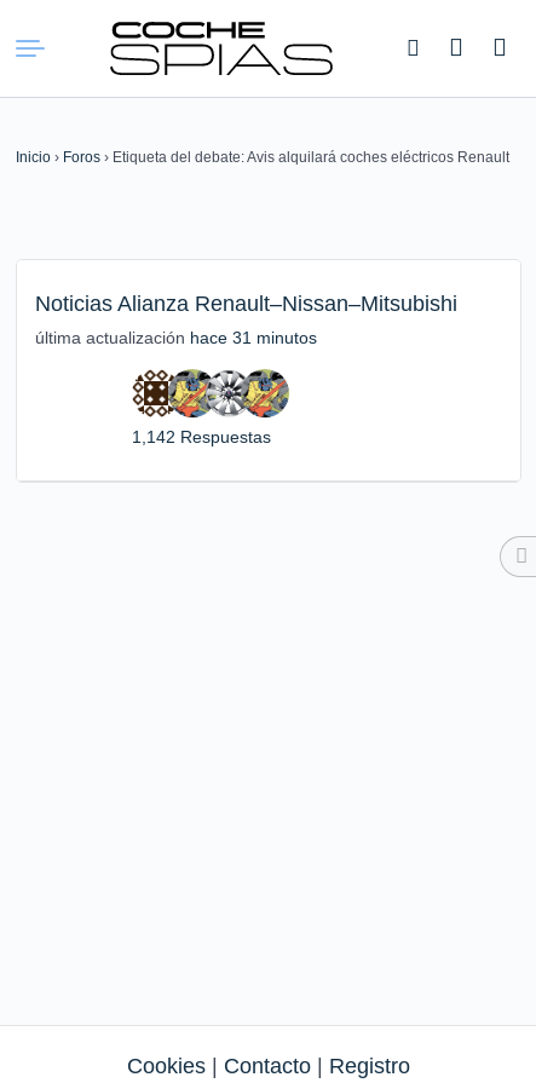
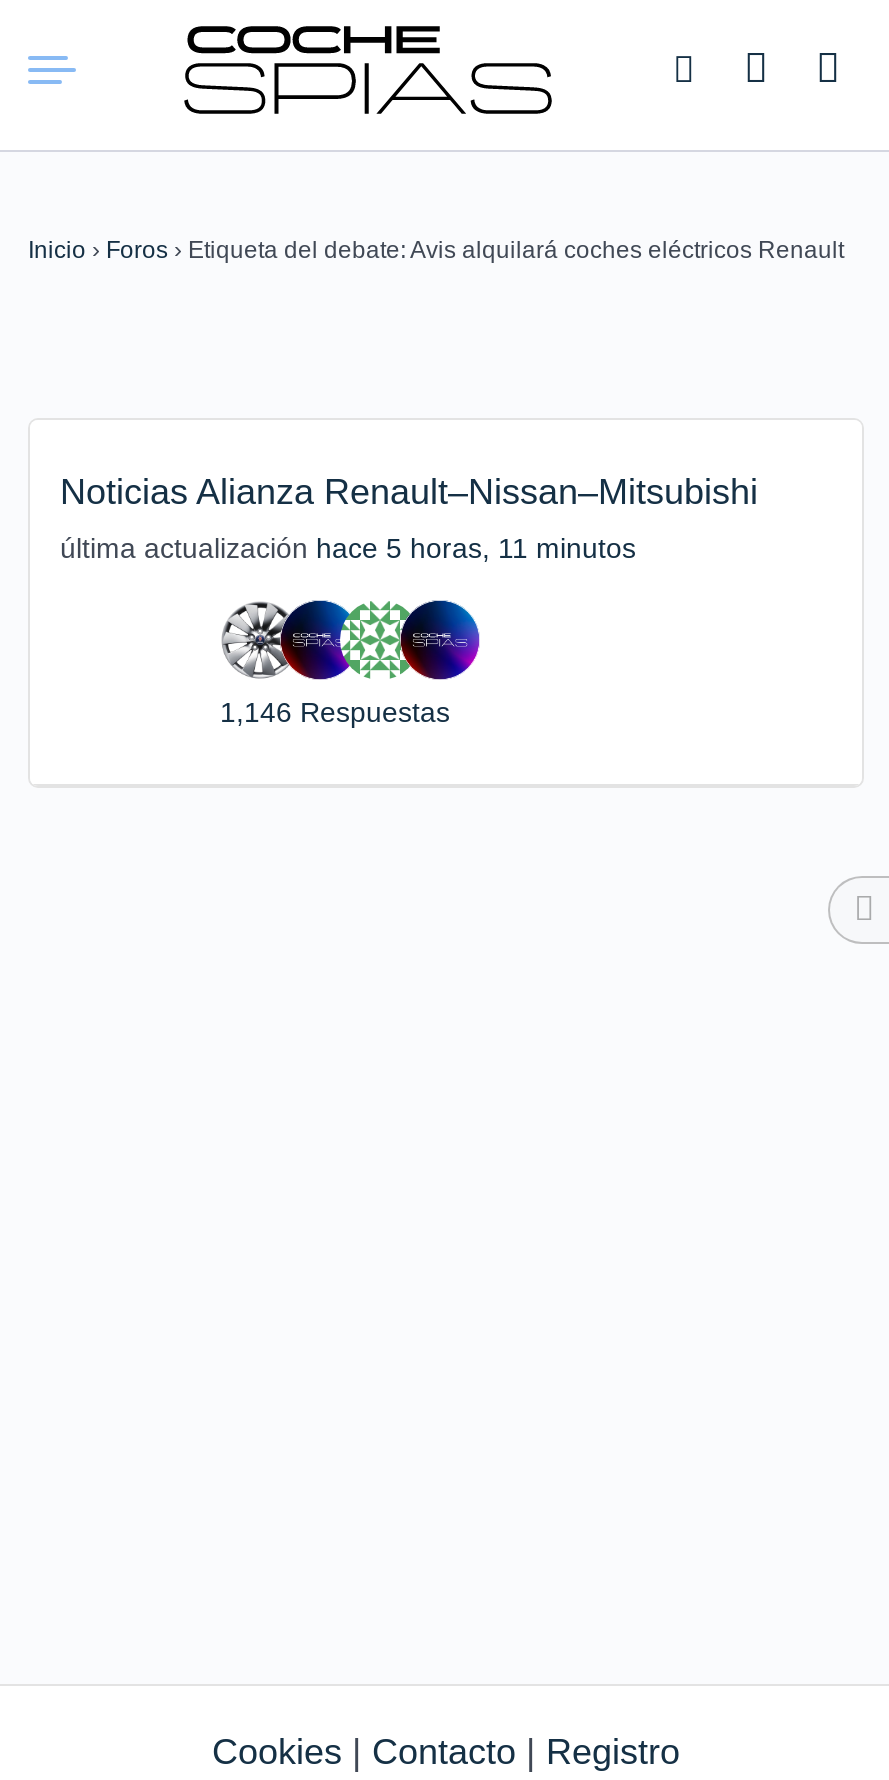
[35,328,317,347] última actualización hace 31 minutos -> [60,532,636,564] última actualización hace 5 horas, 11 minutos
[132,368,290,447] [image] | 1,142 Respuestas -> [220,598,482,728] [image] | 1,146 Respuestas

